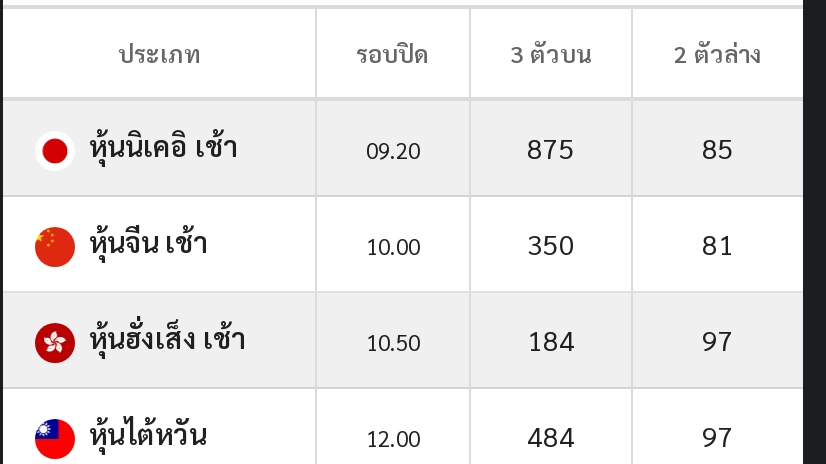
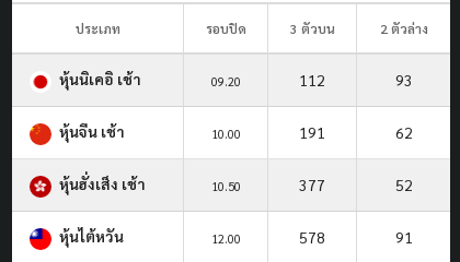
[527,129,575,165] 875 -> [299,70,325,89] 112
[702,129,734,165] 85 -> [395,70,412,89] 93
[527,225,575,261] 350 -> [299,122,325,142] 191
[702,225,734,261] 81 -> [395,122,412,142] 62
[527,321,575,357] 184 -> [299,174,325,194] 377
[702,321,734,357] 97 -> [395,174,412,194] 52
[527,417,575,453] 484 -> [299,227,325,246] 578
[702,417,734,453] 97 -> [395,227,412,246] 91

